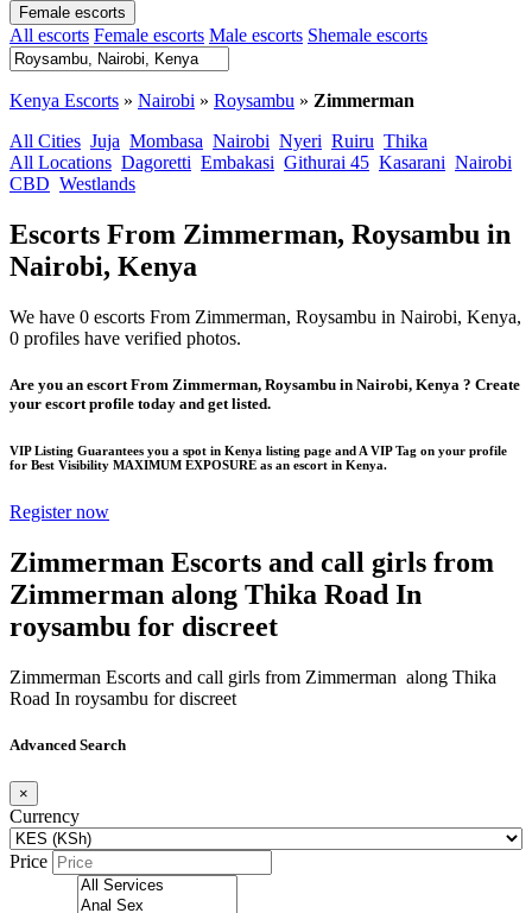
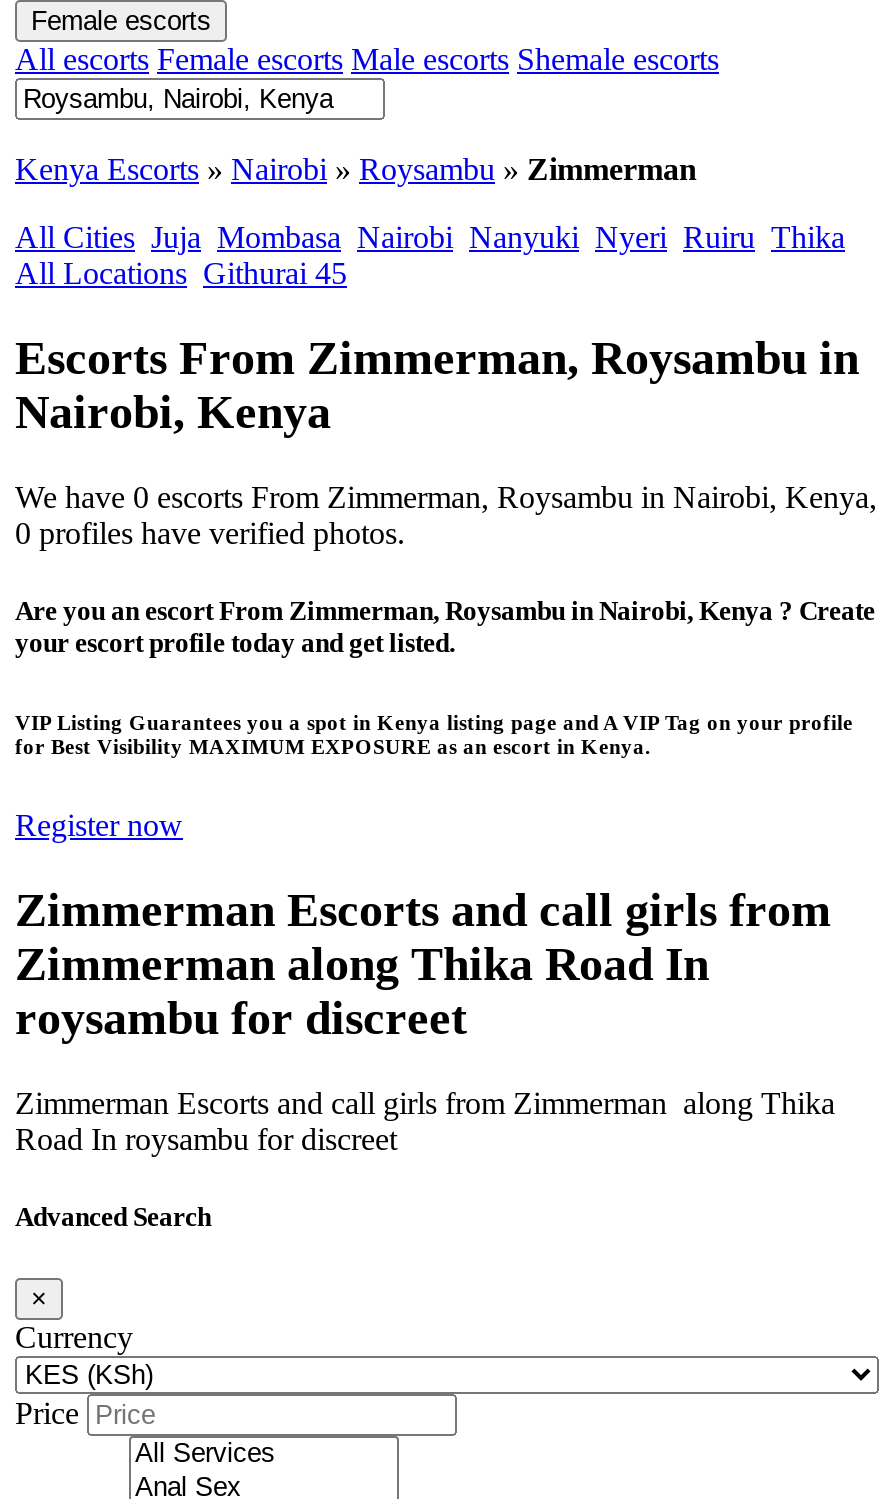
[9,131,512,194] All Cities Juja Mombasa Nairobi Nyeri Ruiru Thika | All Locations Dagoretti Embakasi Githurai 45 Kasarani Nairobi | CBD Westlands -> [15,220,845,290] All Cities Juja Mombasa Nairobi Nanyuki Nyeri Ruiru Thika | All Locations Githurai 45

